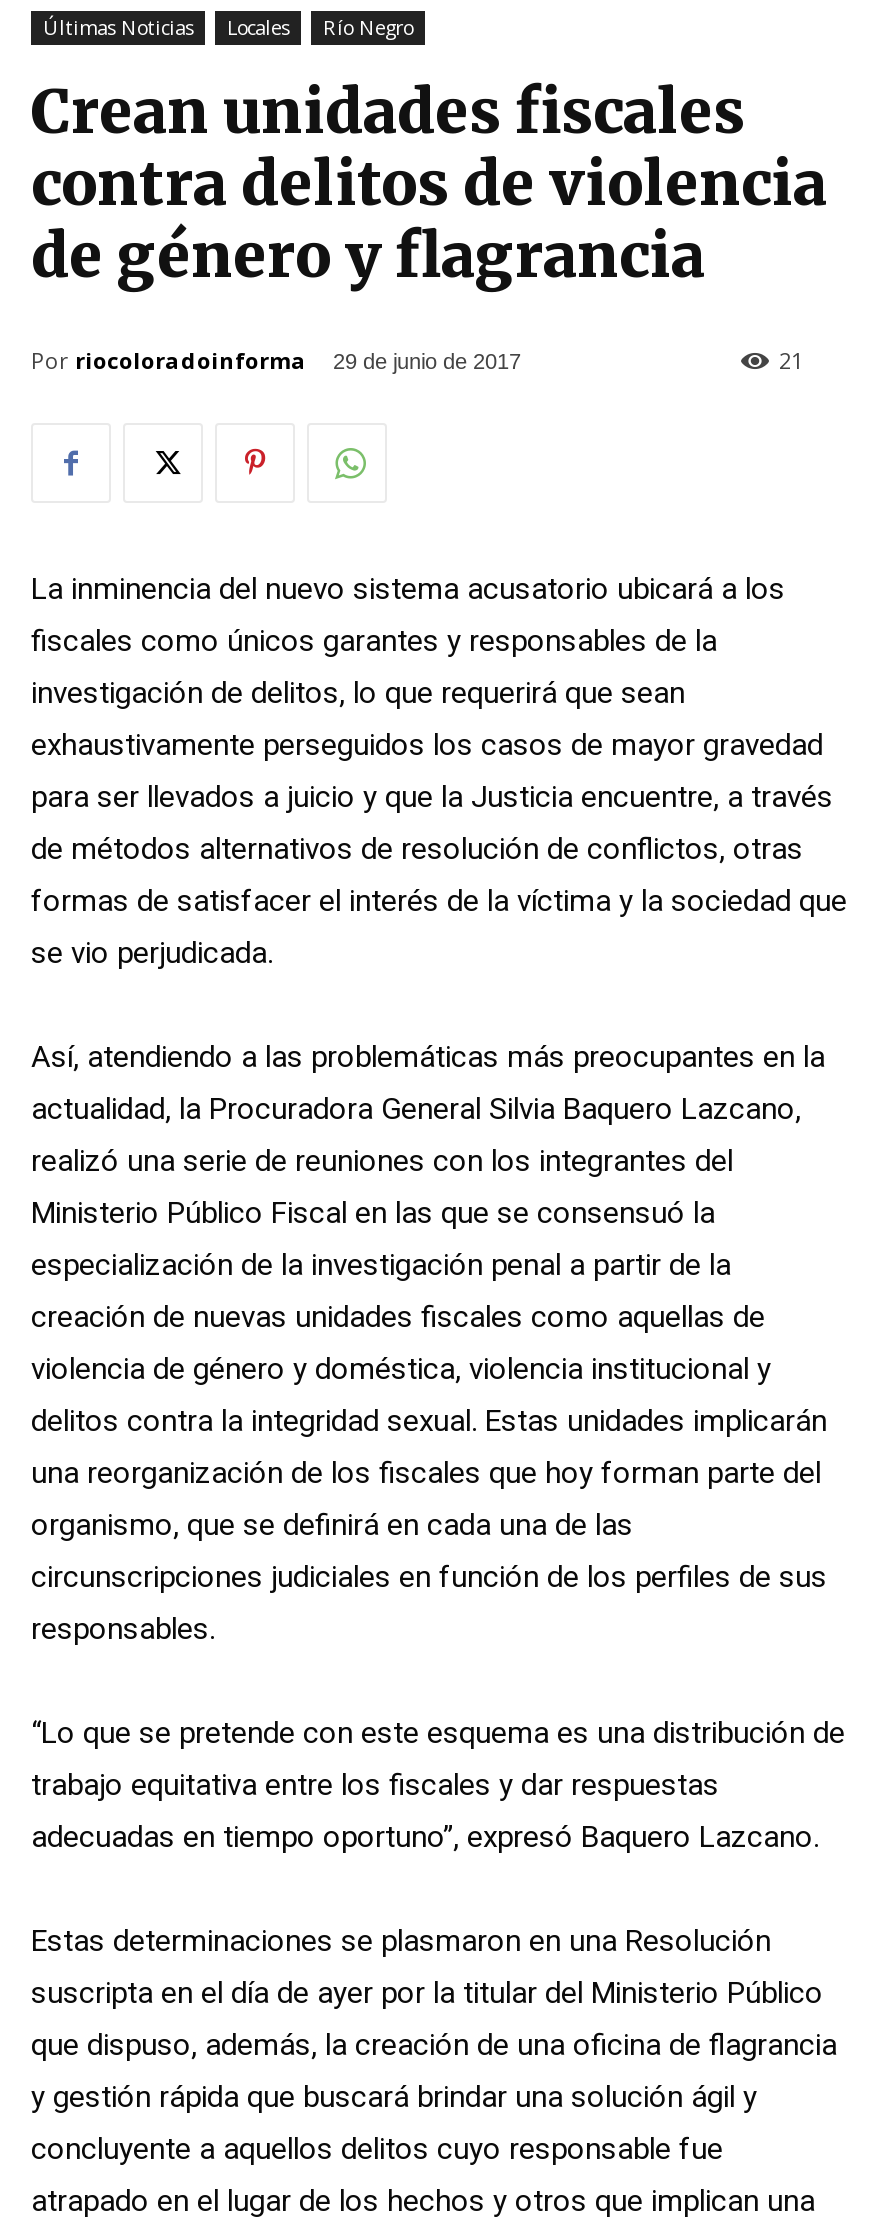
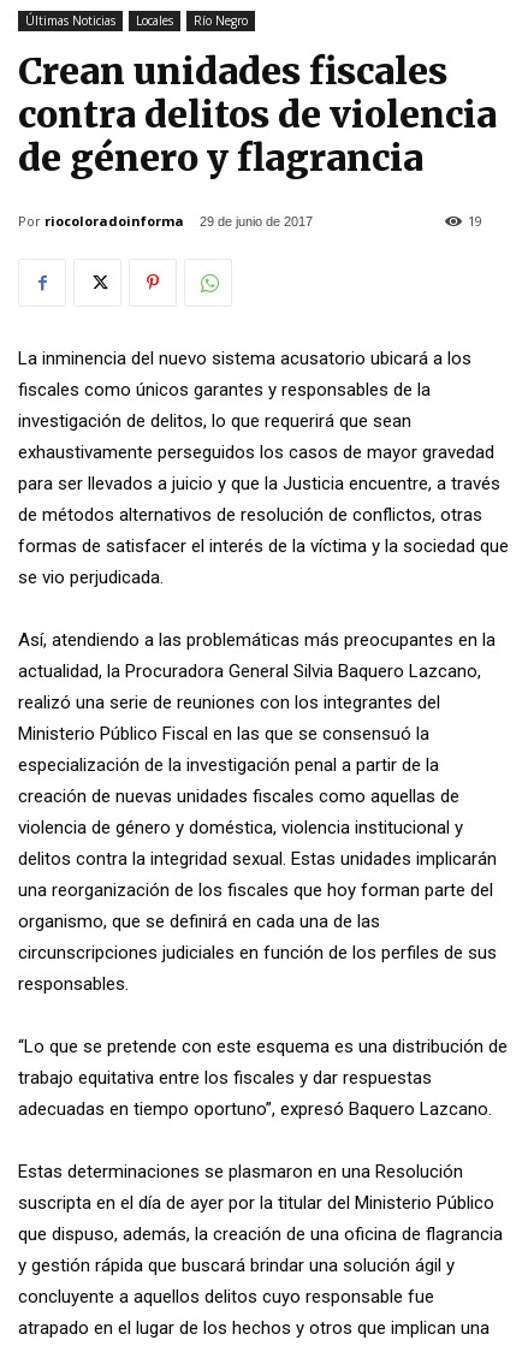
[779,345,803,375] 21 -> [468,212,482,230] 19

